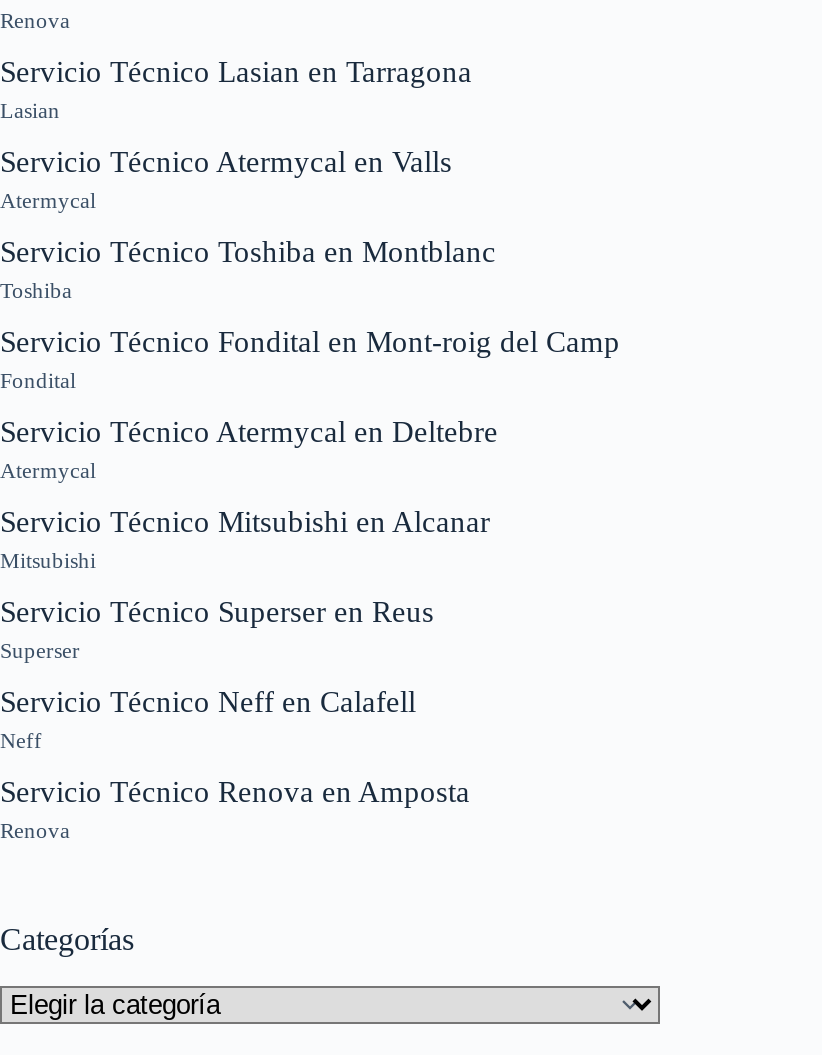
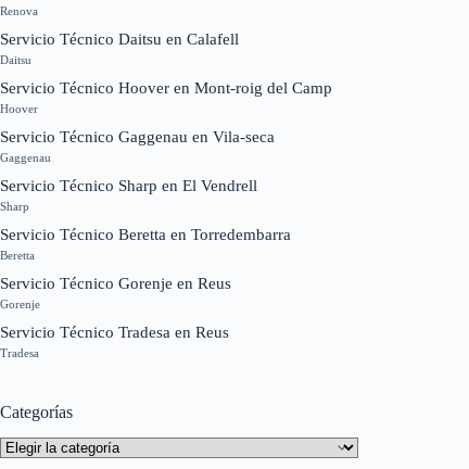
[0,55,620,841] Servicio Técnico Lasian en Tarragona | Lasian | Servicio Técnico Atermycal en Valls | Atermycal | Servicio Técnico Toshiba en Montblanc | Toshiba | Servicio Técnico Fondital en Mont-roig del Camp | Fondital | Servicio Técnico Atermycal en Deltebre | Atermycal | Servicio Técnico Mitsubishi en Alcanar | Mitsubishi | Servicio Técnico Superser en Reus | Superser | Servicio Técnico Neff en Calafell | Neff | Servicio Técnico Renova en Amposta | Renova -> [0,30,332,359] Servicio Técnico Daitsu en Calafell | Daitsu | Servicio Técnico Hoover en Mont-roig del Camp | Hoover | Servicio Técnico Gaggenau en Vila-seca | Gaggenau | Servicio Técnico Sharp en El Vendrell | Sharp | Servicio Técnico Beretta en Torredembarra | Beretta | Servicio Técnico Gorenje en Reus | Gorenje | Servicio Técnico Tradesa en Reus | Tradesa

